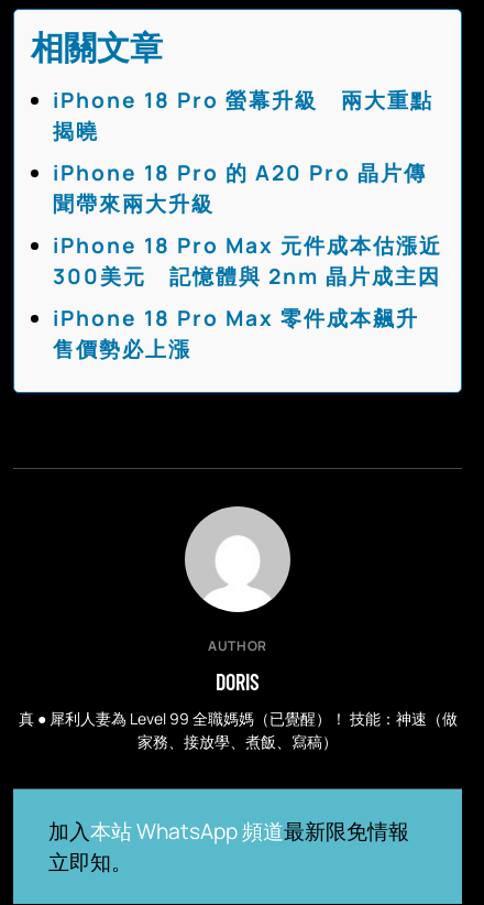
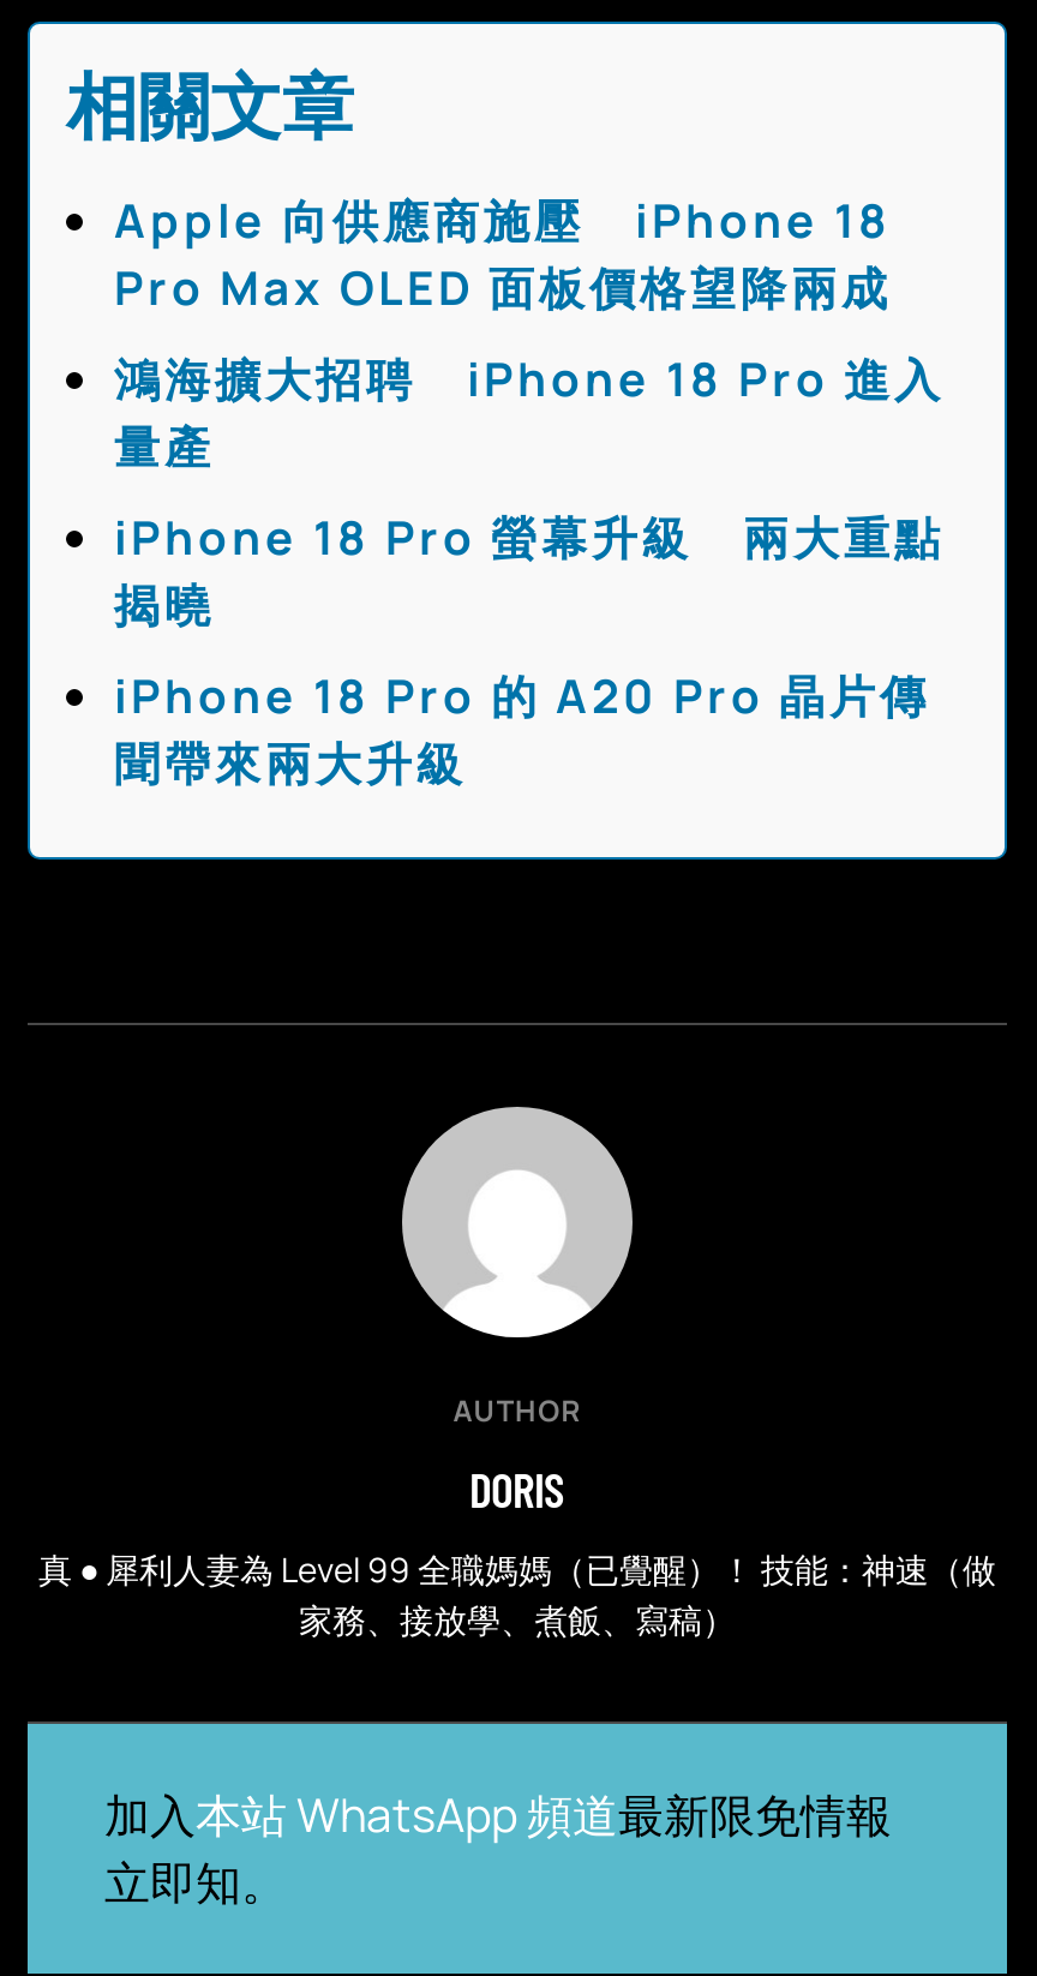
none -> [114,190,945,478] Apple 向供應商施壓 iPhone 18 | Pro Max OLED 面板價格望降兩成 | 鴻海擴大招聘 iPhone 18 Pro 進入 | 量產
moved [53,86,433,218] -> [114,507,945,795]: iPhone 18 Pro 螢幕升級 兩大重點 | 揭曉 | iPhone 18 Pro 的 A20 Pro 晶片傳 | 聞帶來兩大升級
[53,231,442,364] iPhone 18 Pro Max 元件成本估漲近 | 300美元 記憶體與 2nm 晶片成主因 | iPhone 18 Pro Max 零件成本飆升 | 售價勢必上漲 -> none

